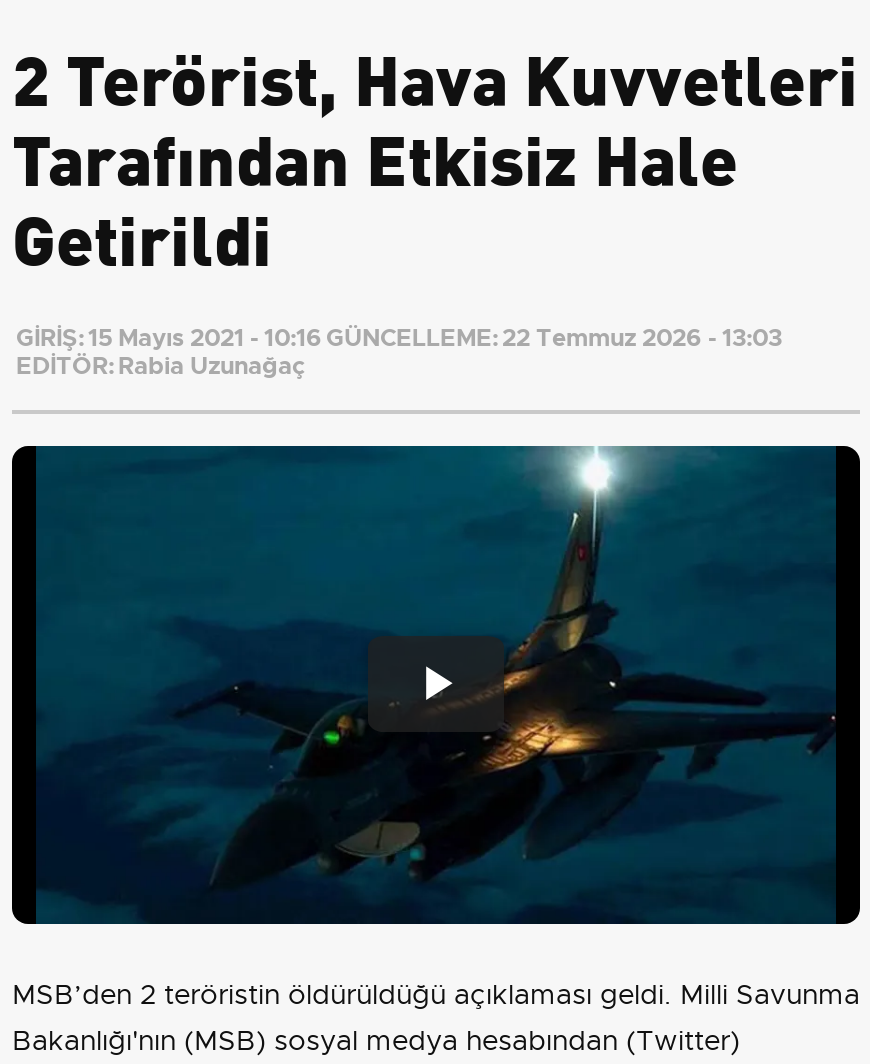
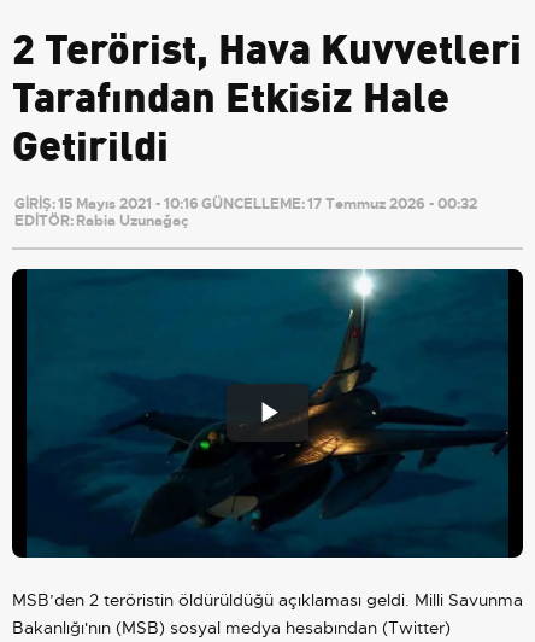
[16,322,782,354] GİRİŞ: 15 Mayıs 2021 - 10:16 GÜNCELLEME: 22 Temmuz 2026 - 13:03 -> [14,194,477,214] GİRİŞ: 15 Mayıs 2021 - 10:16 GÜNCELLEME: 17 Temmuz 2026 - 00:32

